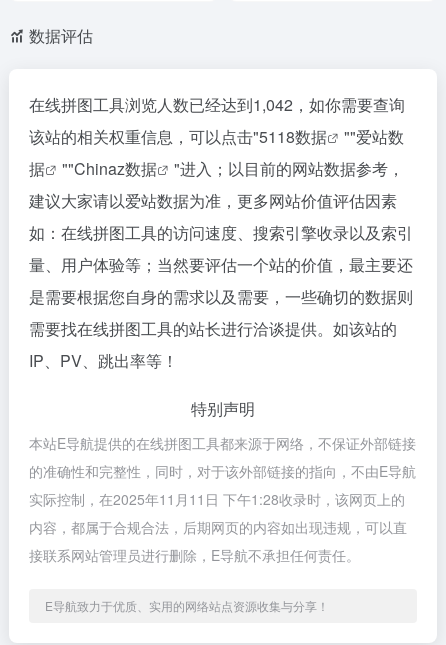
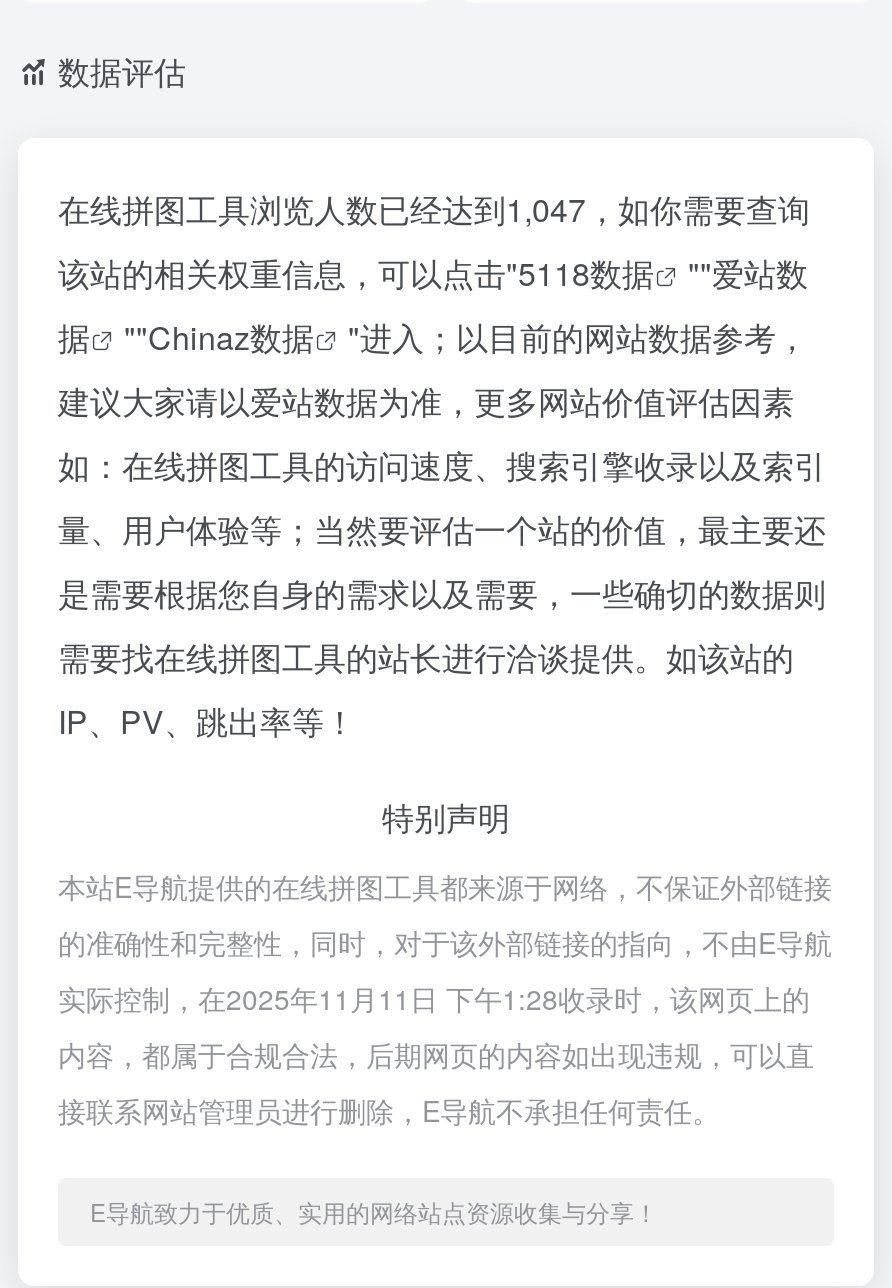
[29,92,405,115] 在线拼图工具浏览人数已经达到1,042，如你需要查询 -> [58,185,810,231] 在线拼图工具浏览人数已经达到1,047，如你需要查询

